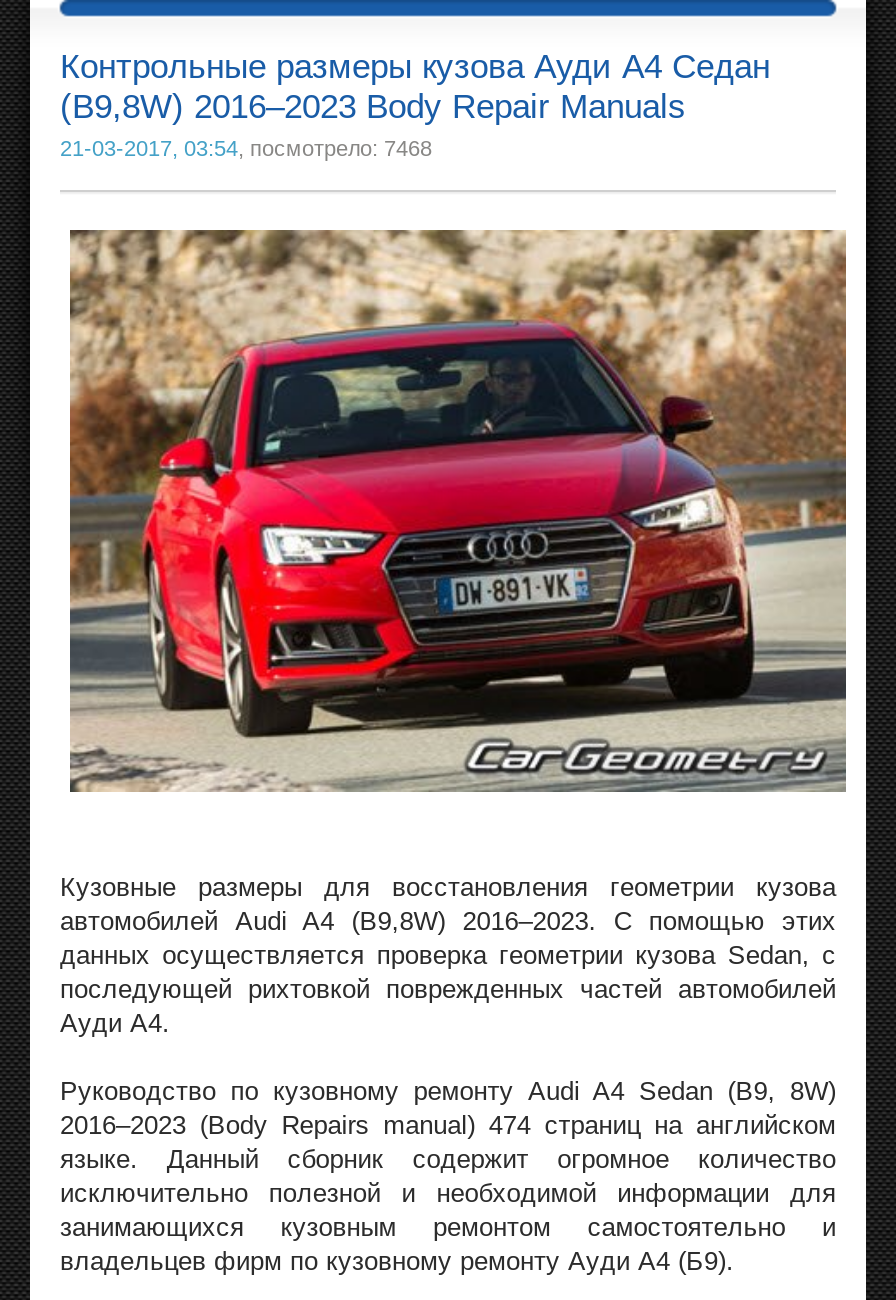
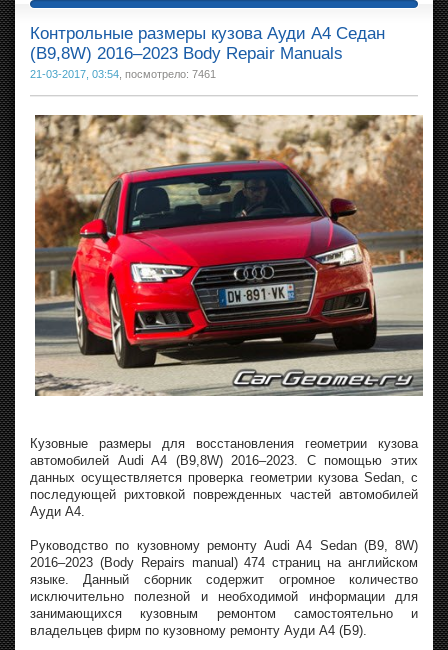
[60,136,432,160] 21-03-2017, 03:54, посмотрело: 7468 -> [30,68,216,80] 21-03-2017, 03:54, посмотрело: 7461

